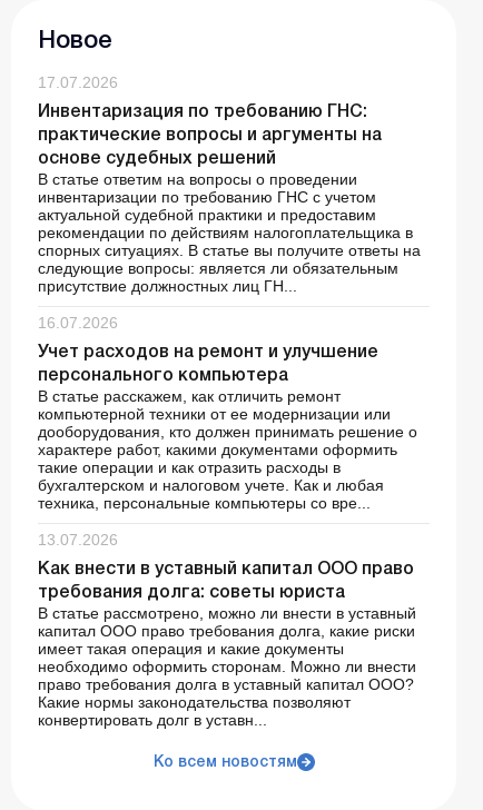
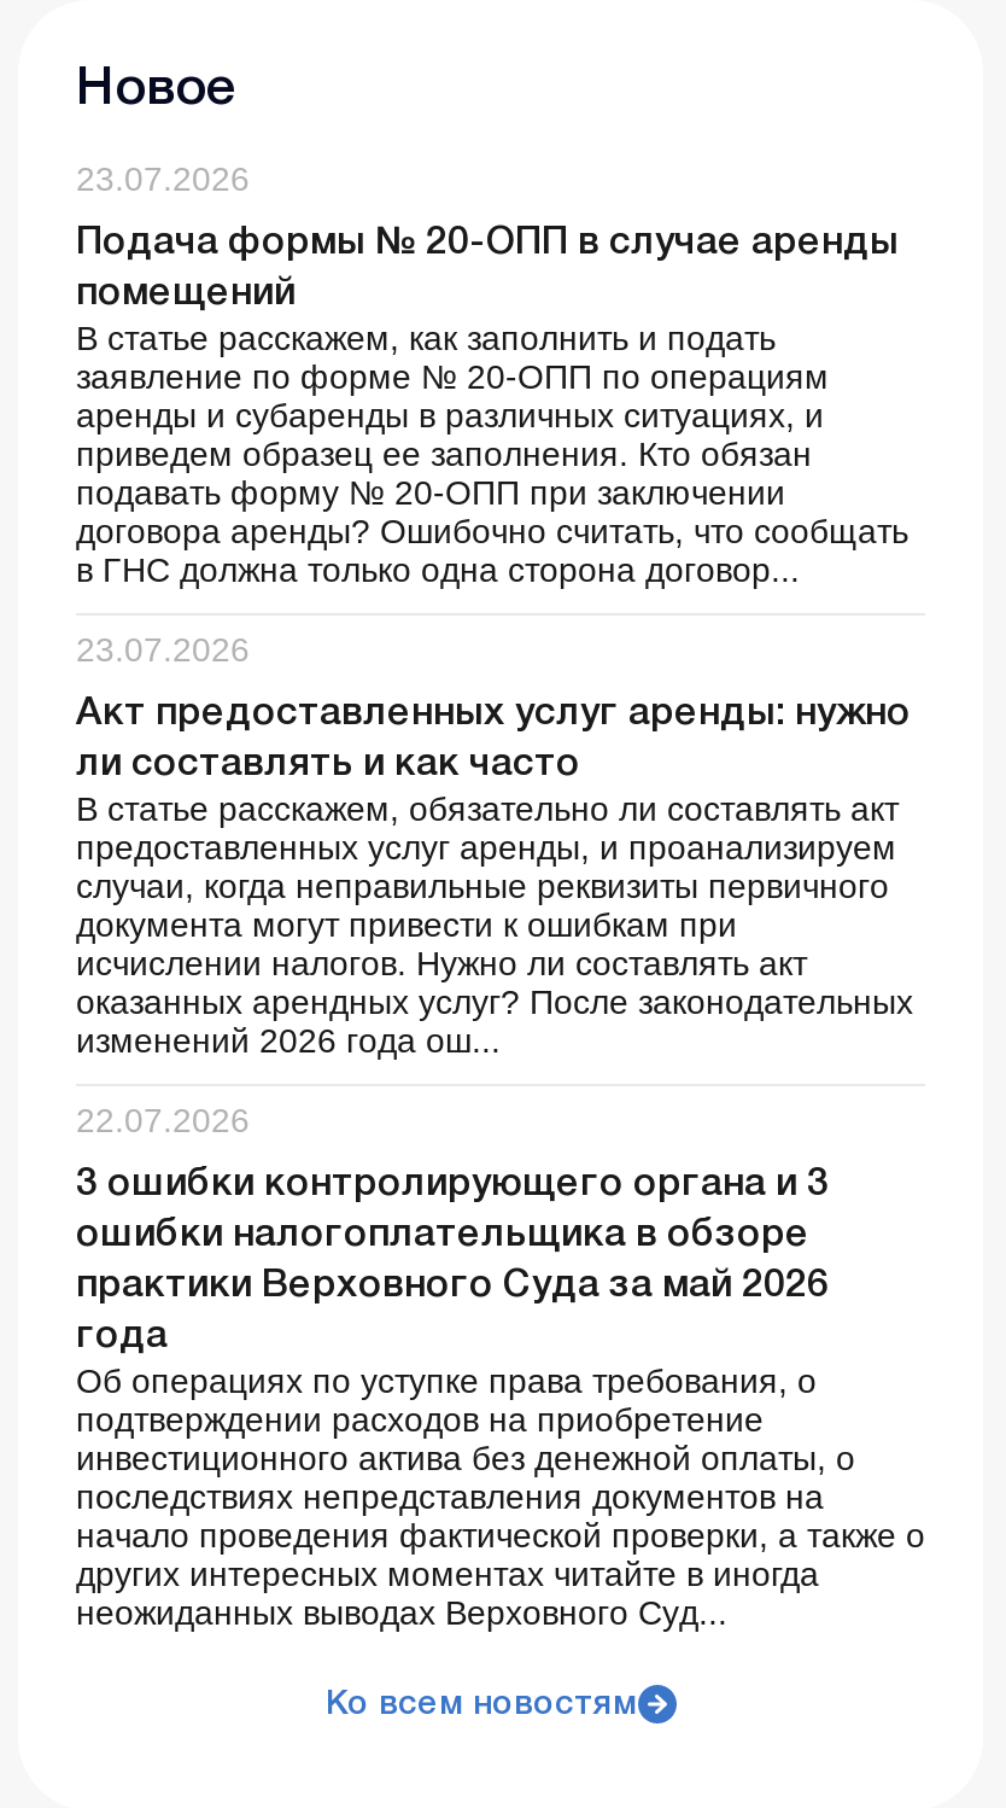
[38,74,421,729] 17.07.2026 | Инвентаризация по требованию ГНС: | практические вопросы и аргументы на | основе судебных решений | В статье ответим на вопросы о проведении | инвентаризации по требованию ГНС с учетом | актуальной судебной практики и предоставим | рекомендации по действиям налогоплательщика в | спорных ситуациях. В статье вы получите ответы на | следующие вопросы: является ли обязательным | присутствие должностных лиц ГН... | 16.07.2026 | Учет расходов на ремонт и улучшение | персонального компьютера | В статье расскажем, как отличить ремонт | компьютерной техники от ее модернизации или | дооборудования, кто должен принимать решение о | характере работ, какими документами оформить | такие операции и как отразить расходы в | бухгалтерском и налоговом учете. Как и любая | техника, персональные компьютеры со вре... | 13.07.2026 | Как внести в уставный капитал ООО право | требования долга: советы юриста | В статье рассмотрено, можно ли внести в уставный | капитал ООО право требования долга, какие риски | имеет такая операция и какие документы | необходимо оформить сторонам. Можно ли внести | право требования долга в уставный капитал ООО? | Какие нормы законодательства позволяют | конвертировать долг в уставн... -> [76,160,925,1633] 23.07.2026 | Подача формы № 20-ОПП в случае аренды | помещений | В статье расскажем, как заполнить и подать | заявление по форме № 20-ОПП по операциям | аренды и субаренды в различных ситуациях, и | приведем образец ее заполнения. Кто обязан | подавать форму № 20-ОПП при заключении | договора аренды? Ошибочно считать, что сообщать | в ГНС должна только одна сторона договор... | 23.07.2026 | Акт предоставленных услуг аренды: нужно | ли составлять и как часто | В статье расскажем, обязательно ли составлять акт | предоставленных услуг аренды, и проанализируем | случаи, когда неправильные реквизиты первичного | документа могут привести к ошибкам при | исчислении налогов. Нужно ли составлять акт | оказанных арендных услуг? После законодательных | изменений 2026 года ош... | 22.07.2026 | 3 ошибки контролирующего органа и 3 | ошибки налогоплательщика в обзоре | практики Верховного Суда за май 2026 | года | Об операциях по уступке права требования, о | подтверждении расходов на приобретение | инвестиционного актива без денежной оплаты, о | последствиях непредставления документов на | начало проведения фактической проверки, а также о | других интересных моментах читайте в иногда | неожиданных выводах Верховного Суд...

